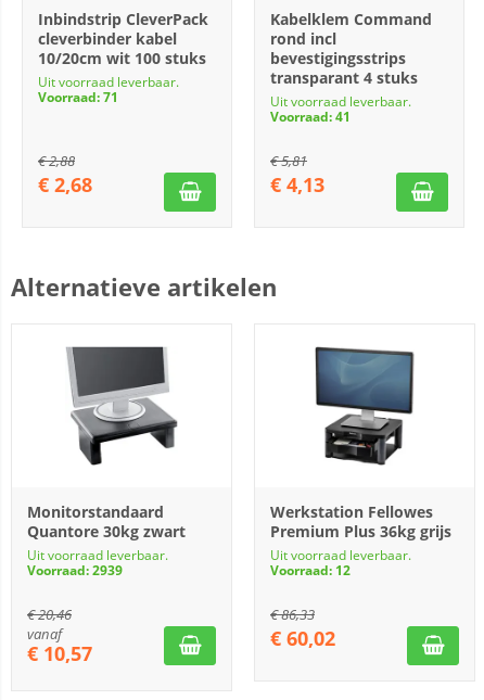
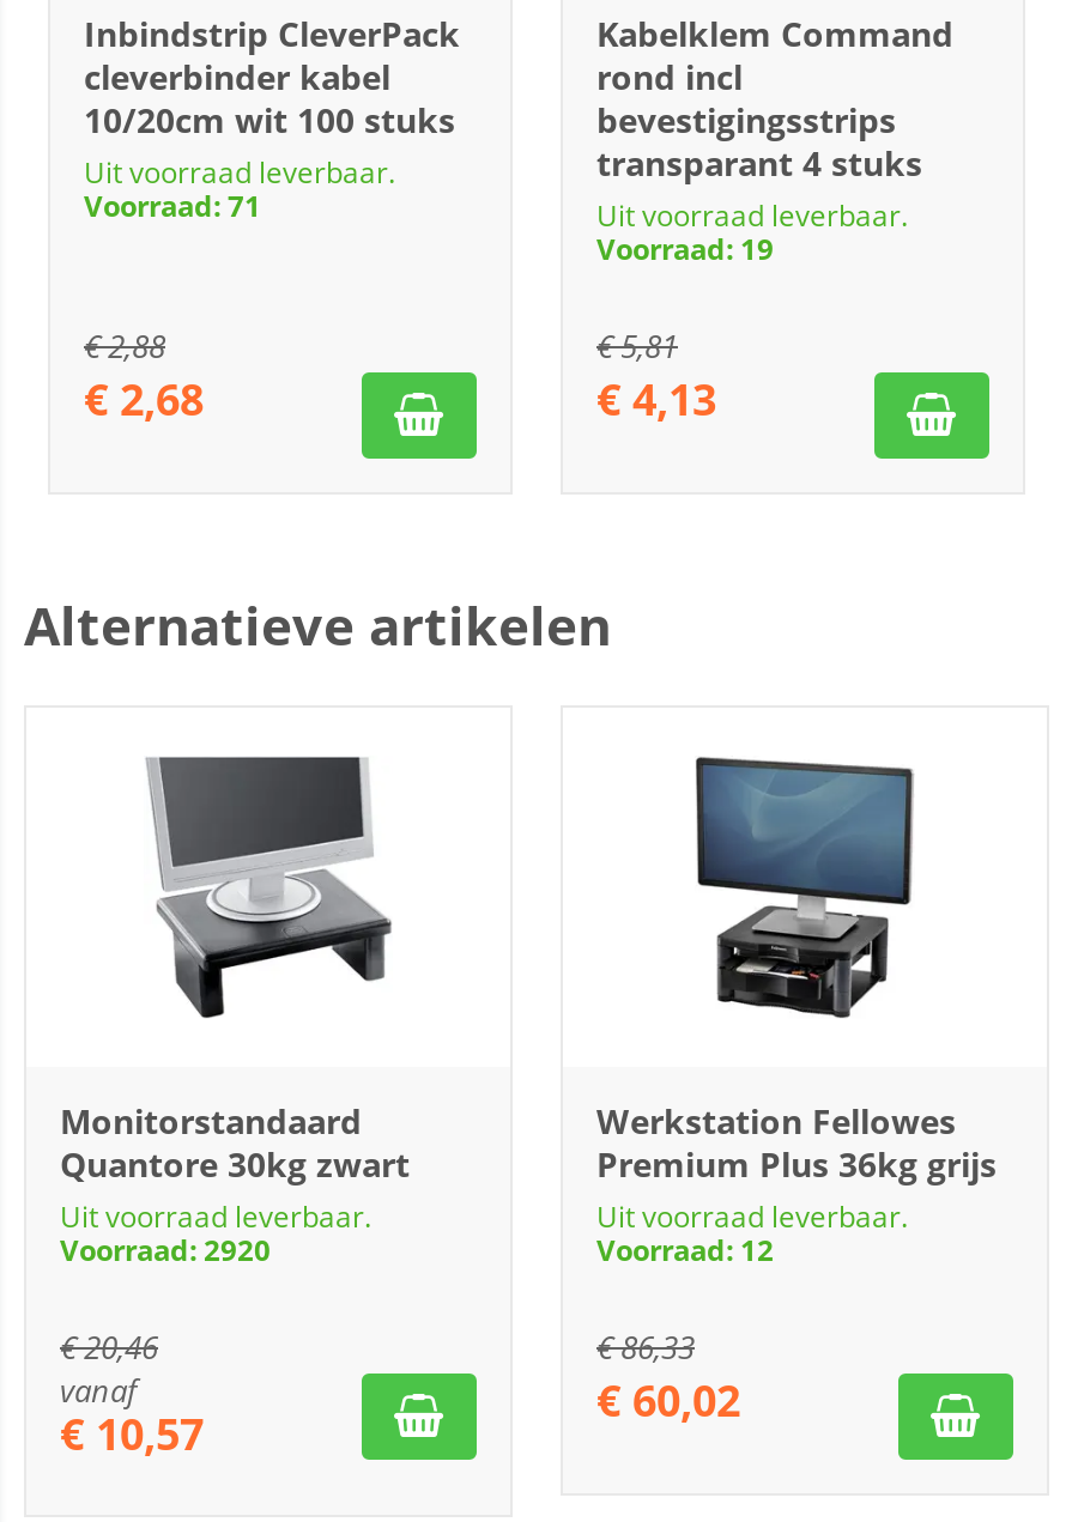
[270,107,351,126] Voorraad: 41 -> [596,229,774,269] Voorraad: 19
[27,561,123,580] Voorraad: 2939 -> [60,1230,271,1271] Voorraad: 2920

